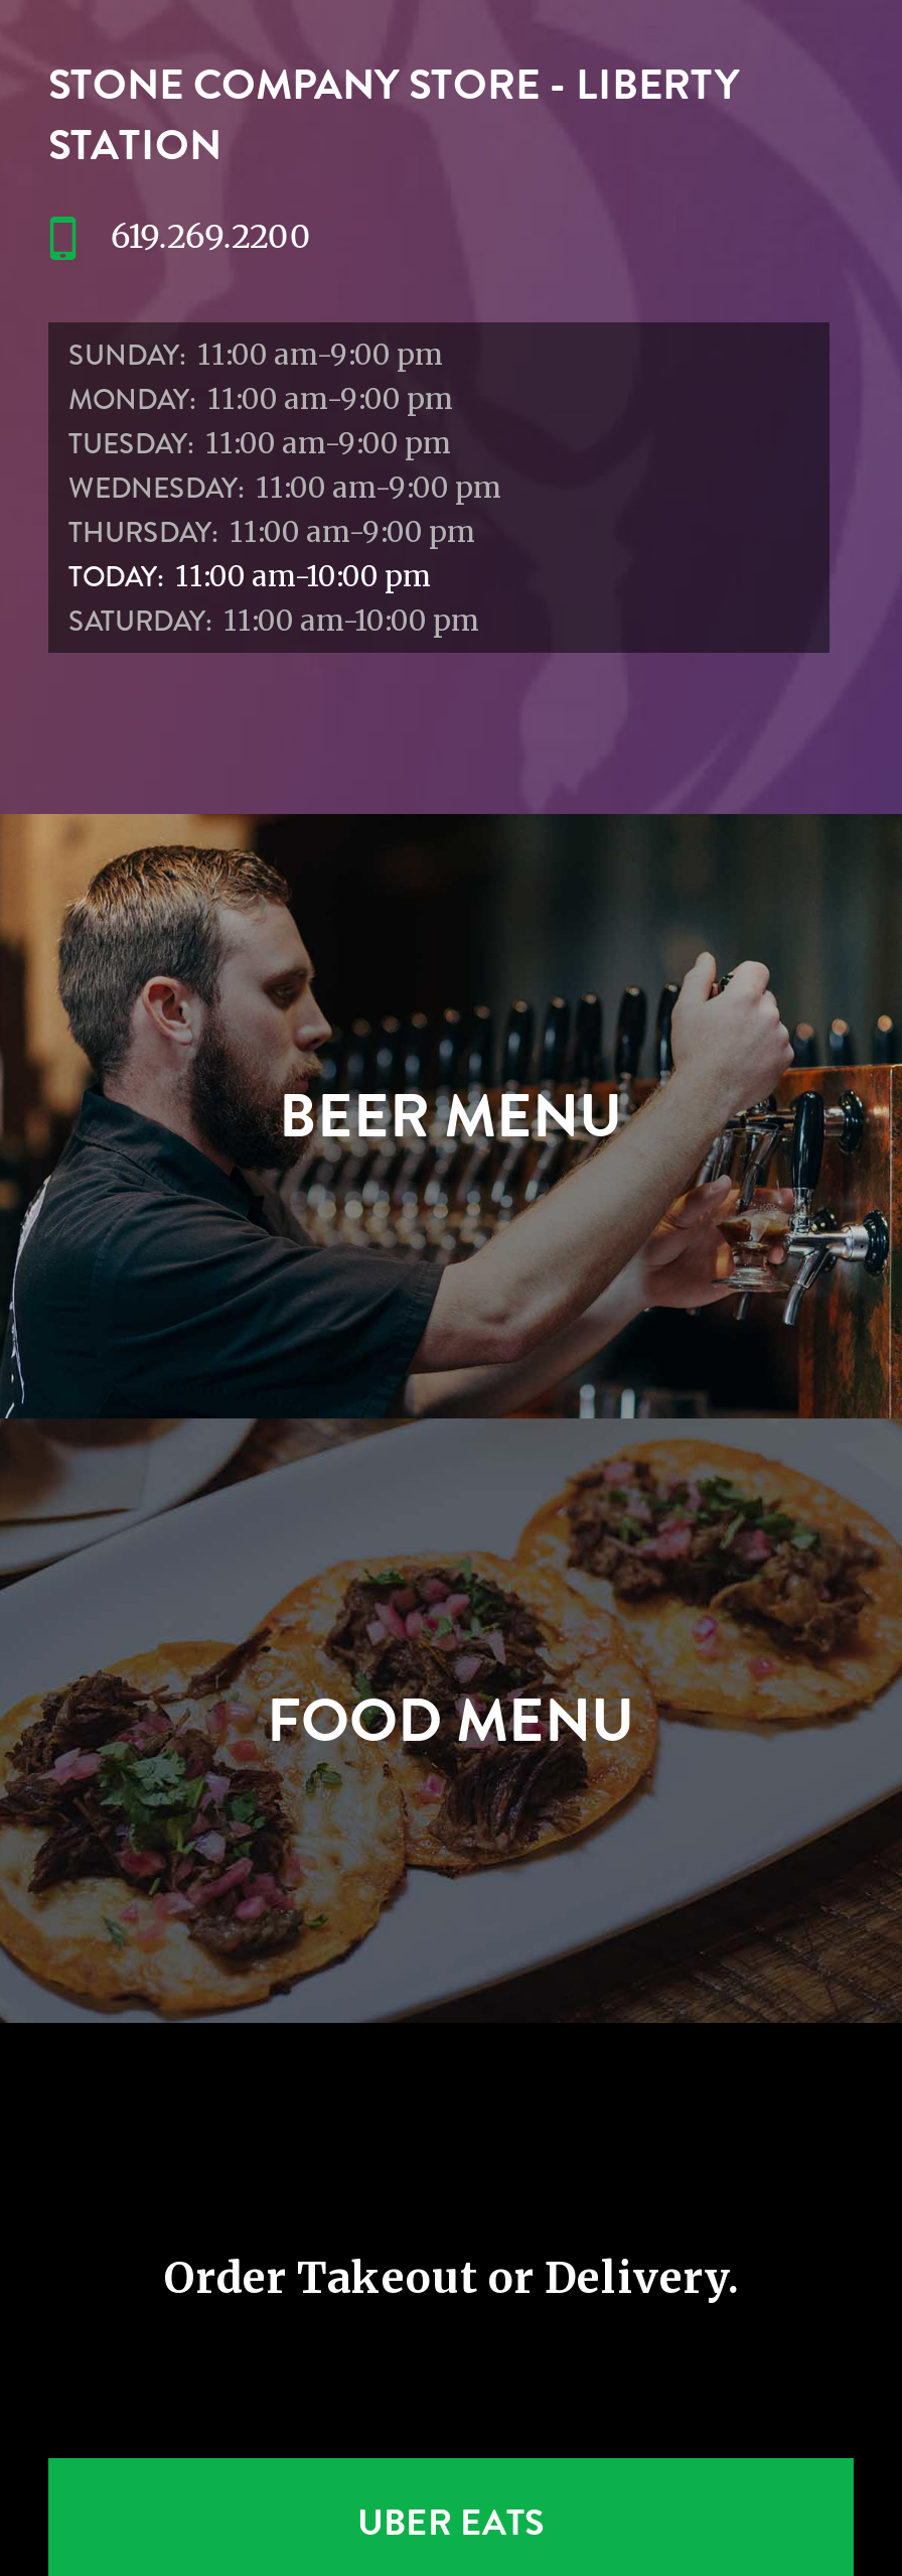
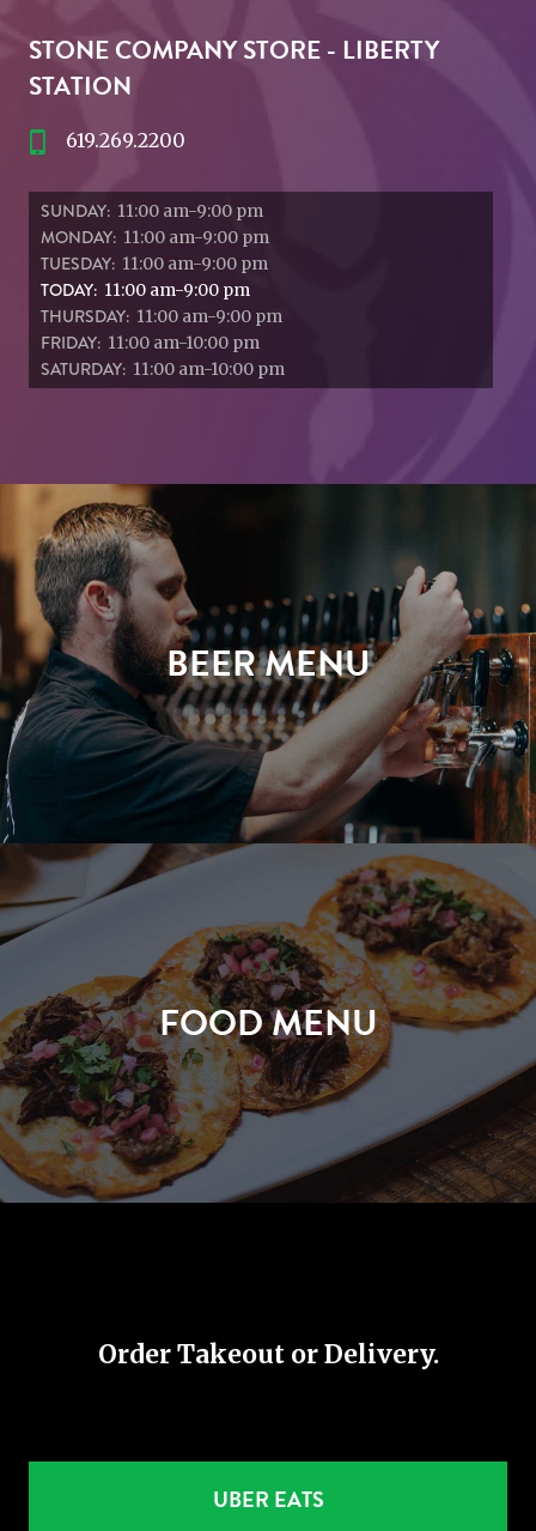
[68,467,501,508] WEDNESDAY: 11:00 am-9:00 pm -> [41,278,250,302] TODAY: 11:00 am-9:00 pm
[68,556,431,596] TODAY: 11:00 am-10:00 pm -> [41,331,260,355] FRIDAY: 11:00 am-10:00 pm

